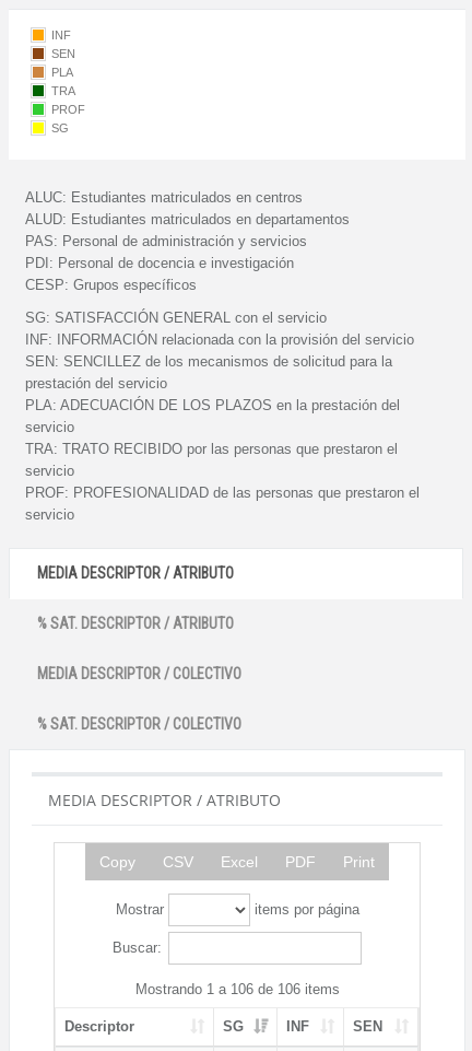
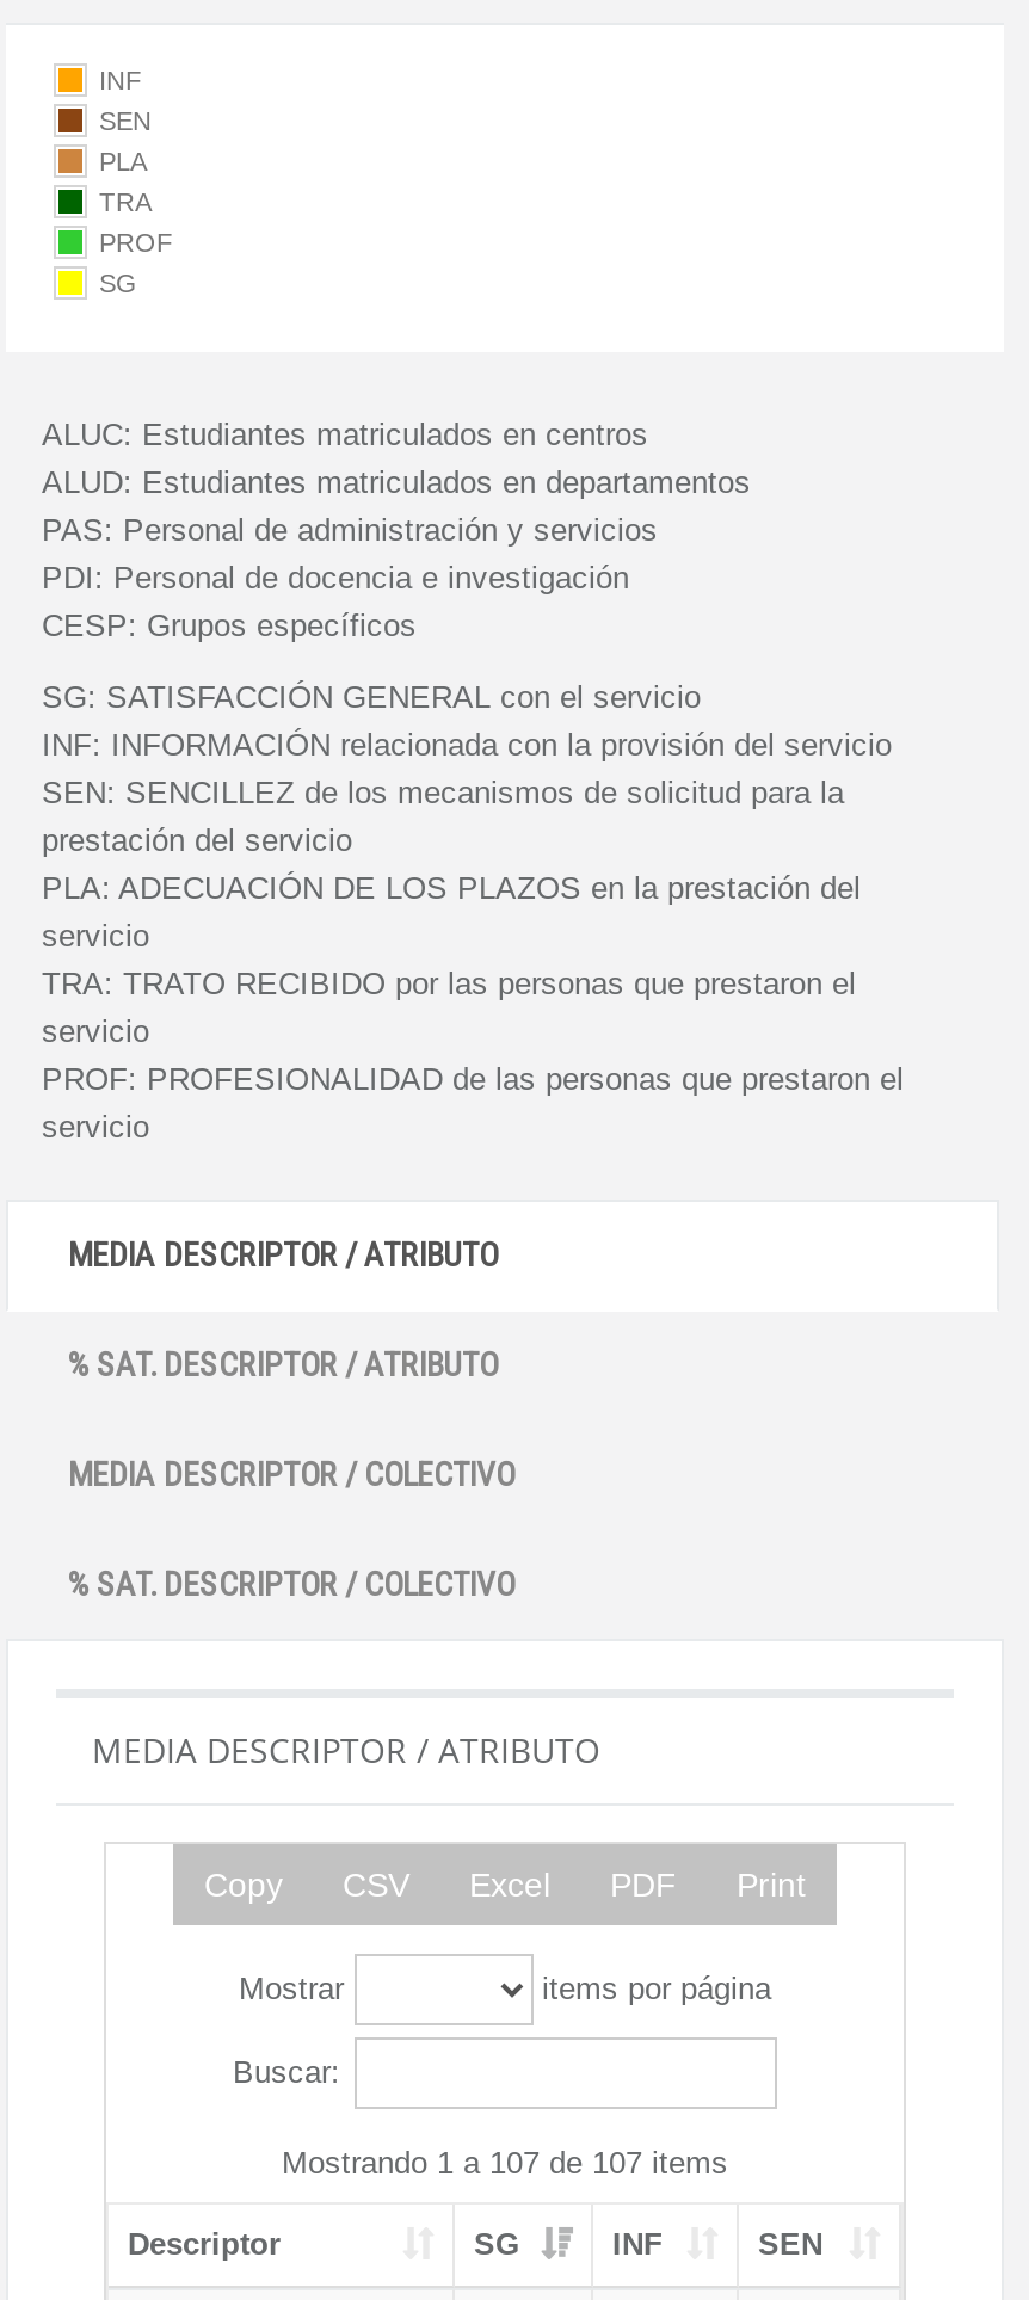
[135,980,339,997] Mostrando 1 a 106 de 106 items -> [282,2144,728,2179] Mostrando 1 a 107 de 107 items

